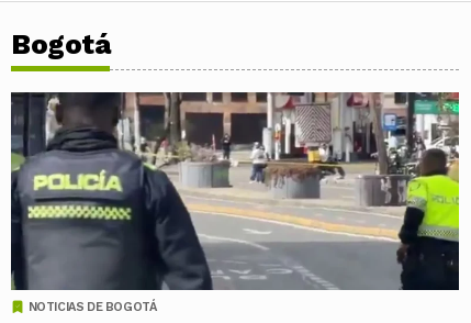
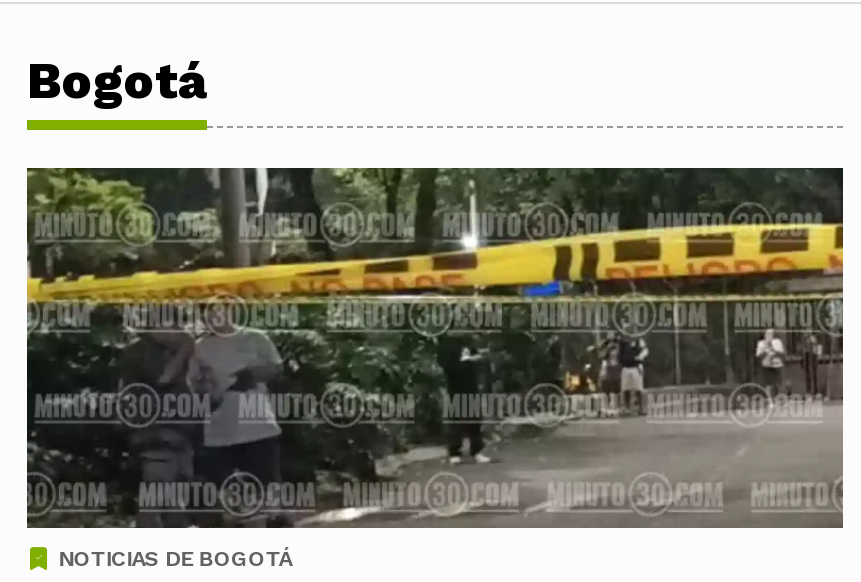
[10,91,460,291] [image] -> [25,166,845,530] [image]

